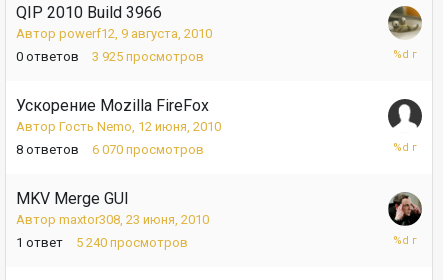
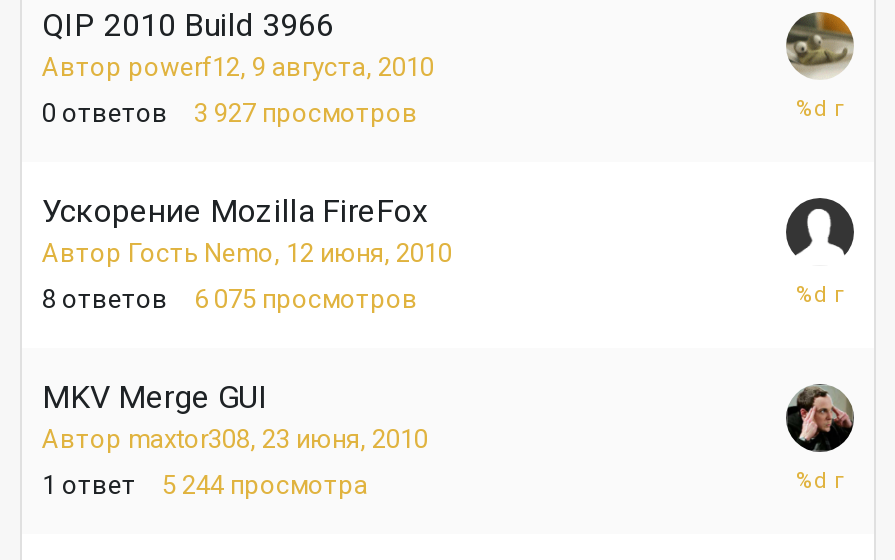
[92,49,204,64] 3 925 просмотров -> [194,97,418,127] 3 927 просмотров
[16,142,204,157] 8 ответов 6 070 просмотров -> [42,283,418,313] 8 ответов 6 075 просмотров
[16,235,188,250] 1 ответ 5 240 просмотров -> [42,469,368,499] 1 ответ 5 244 просмотра

